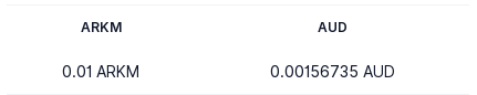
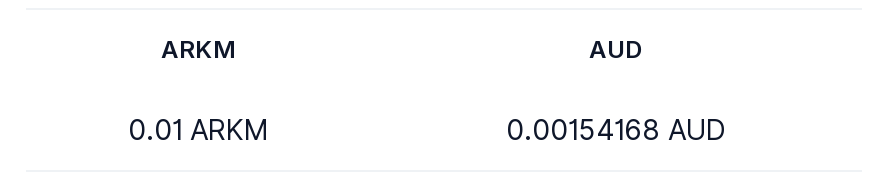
[269,62,395,81] 0.00156735 AUD -> [506,112,726,146] 0.00154168 AUD

